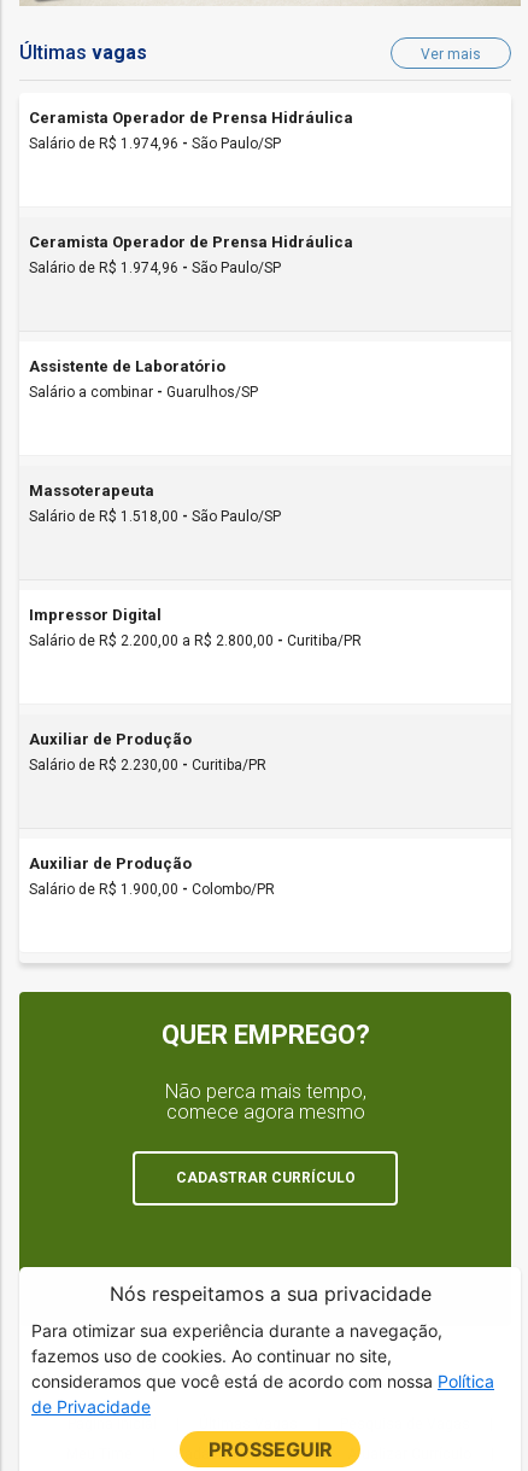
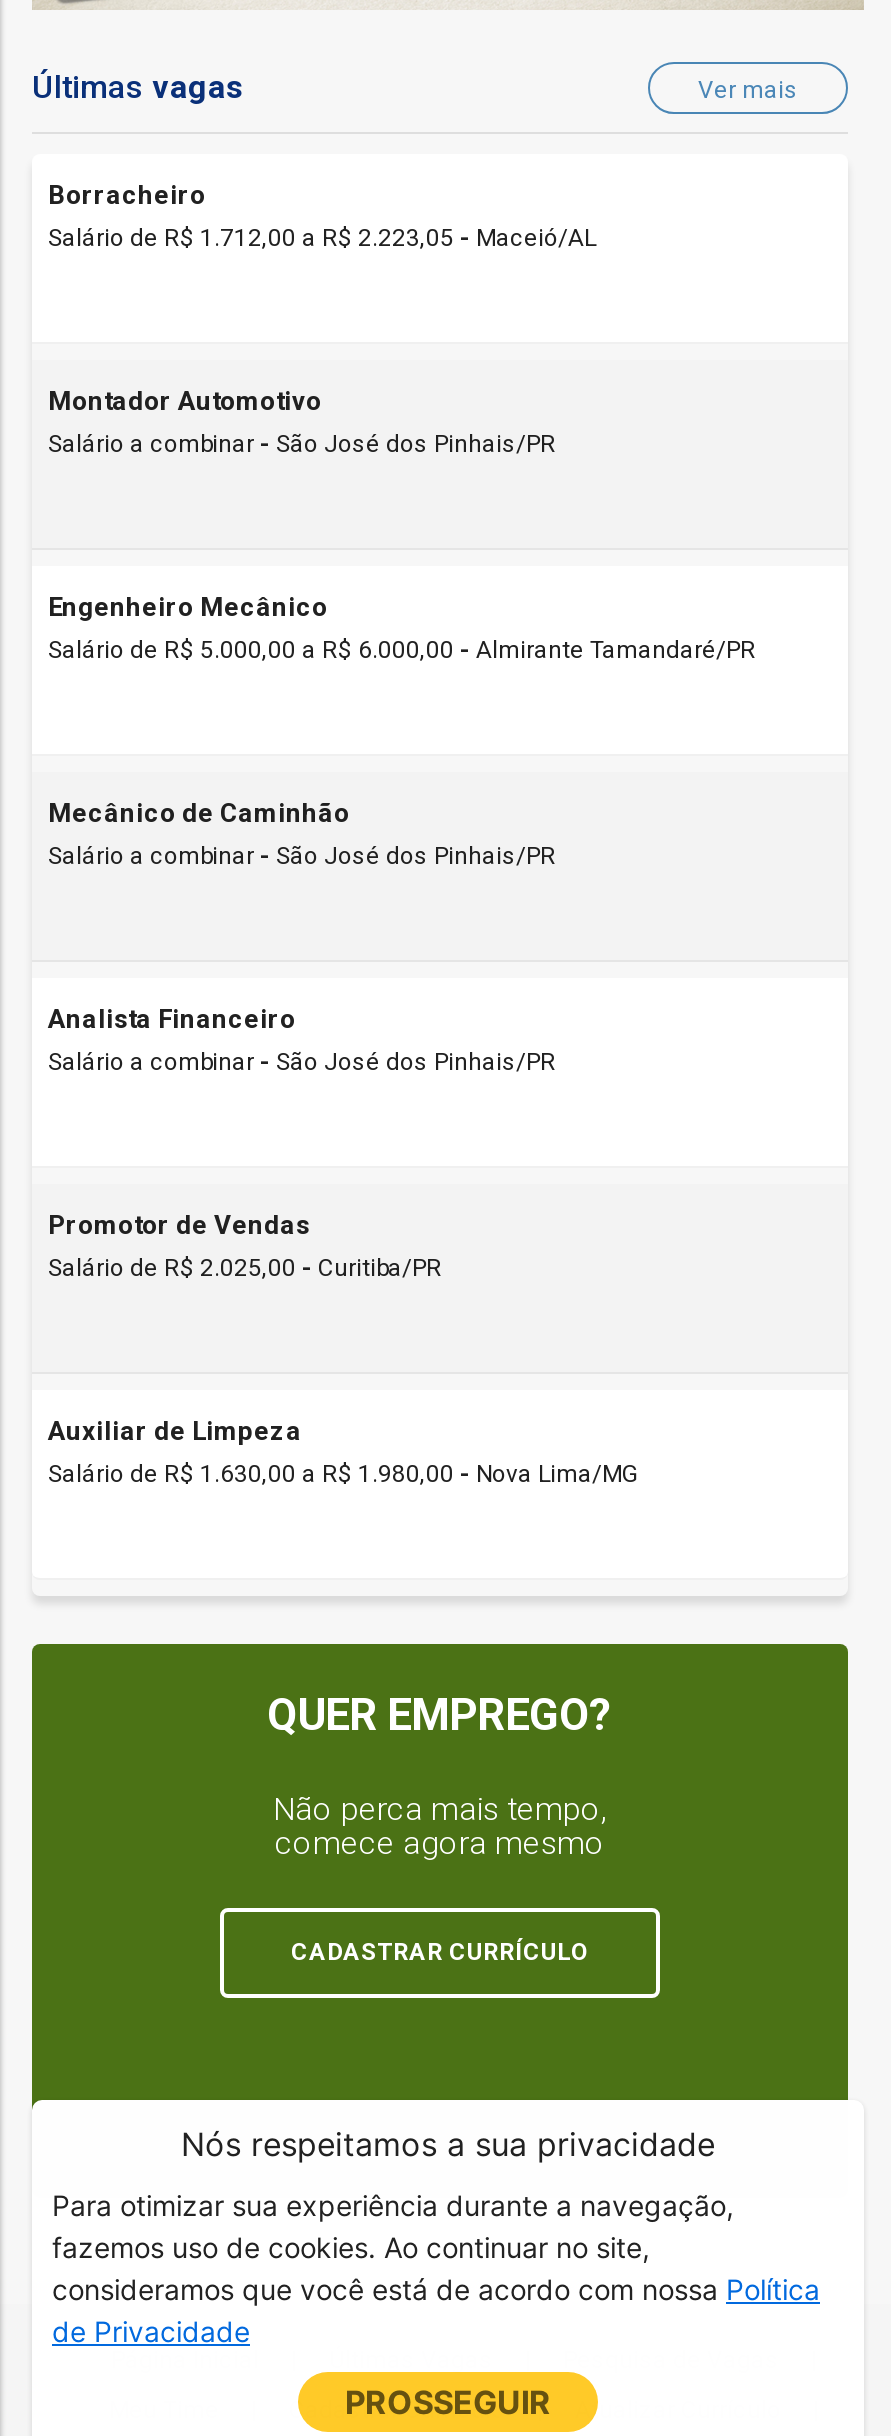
[29,109,353,127] Ceramista Operador de Prensa Hidráulica -> [48,181,206,211] Borracheiro
[29,136,281,153] Salário de R$ 1.974,96 - São Paulo/SP -> [48,225,596,253] Salário de R$ 1.712,00 a R$ 2.223,05 - Maceió/AL
[29,233,353,251] Ceramista Operador de Prensa Hidráulica -> [48,387,322,417] Montador Automotivo
[29,260,281,277] Salário de R$ 1.974,96 - São Paulo/SP -> [48,431,556,459] Salário a combinar - São José dos Pinhais/PR
[29,358,225,376] Assistente de Laboratório -> [48,593,328,623] Engenheiro Mecânico
[29,384,258,401] Salário a combinar - Guarulhos/SP -> [48,637,756,665] Salário de R$ 5.000,00 a R$ 6.000,00 - Almirante Tamandaré/PR
[29,482,154,500] Massoterapeuta -> [48,799,350,829] Mecânico de Caminhão
[29,509,281,525] Salário de R$ 1.518,00 - São Paulo/SP -> [48,843,556,871] Salário a combinar - São José dos Pinhais/PR
[29,606,162,624] Impressor Digital -> [48,1005,296,1035] Analista Financeiro
[29,633,362,650] Salário de R$ 2.200,00 a R$ 2.800,00 - Curitiba/PR -> [48,1049,556,1077] Salário a combinar - São José dos Pinhais/PR
[29,731,192,749] Auxiliar de Produção -> [48,1211,310,1241] Promotor de Vendas
[29,757,266,774] Salário de R$ 2.230,00 - Curitiba/PR -> [48,1255,442,1283] Salário de R$ 2.025,00 - Curitiba/PR
[29,855,192,873] Auxiliar de Produção -> [48,1417,302,1447] Auxiliar de Limpeza
[29,881,275,898] Salário de R$ 1.900,00 - Colombo/PR -> [48,1461,638,1489] Salário de R$ 1.630,00 a R$ 1.980,00 - Nova Lima/MG

